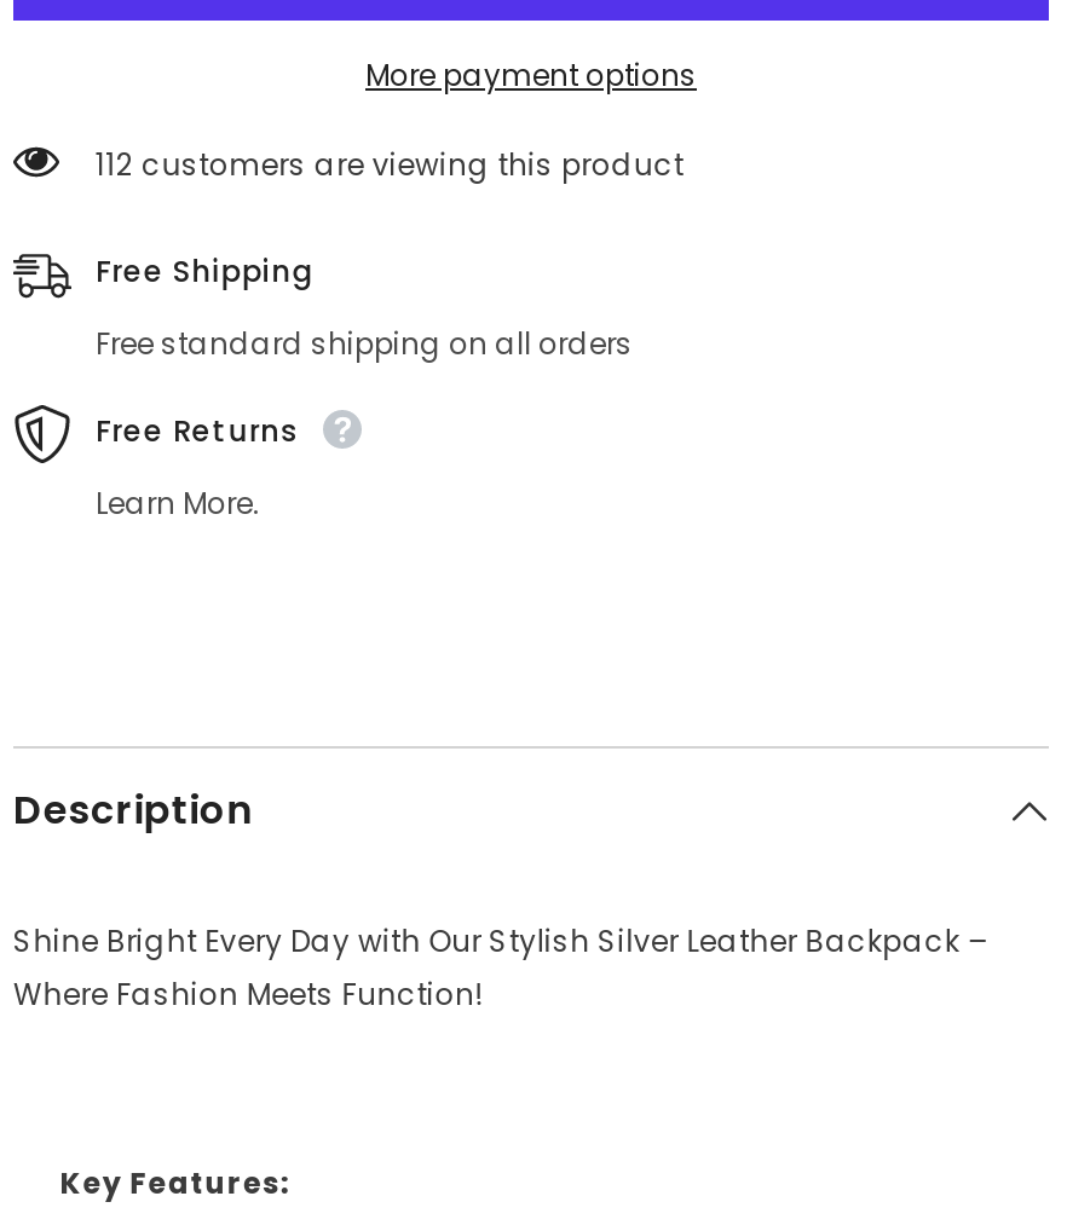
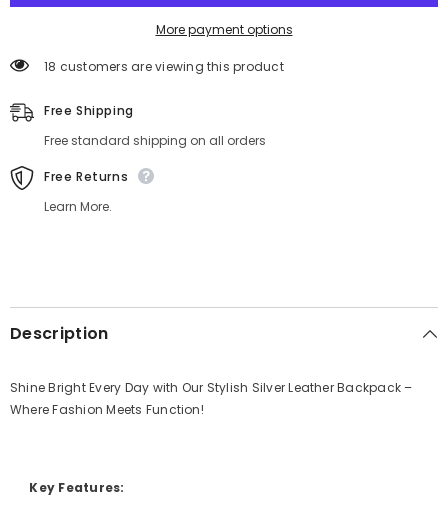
[96,143,684,184] 112 customers are viewing this product -> [44,58,284,75] 18 customers are viewing this product

